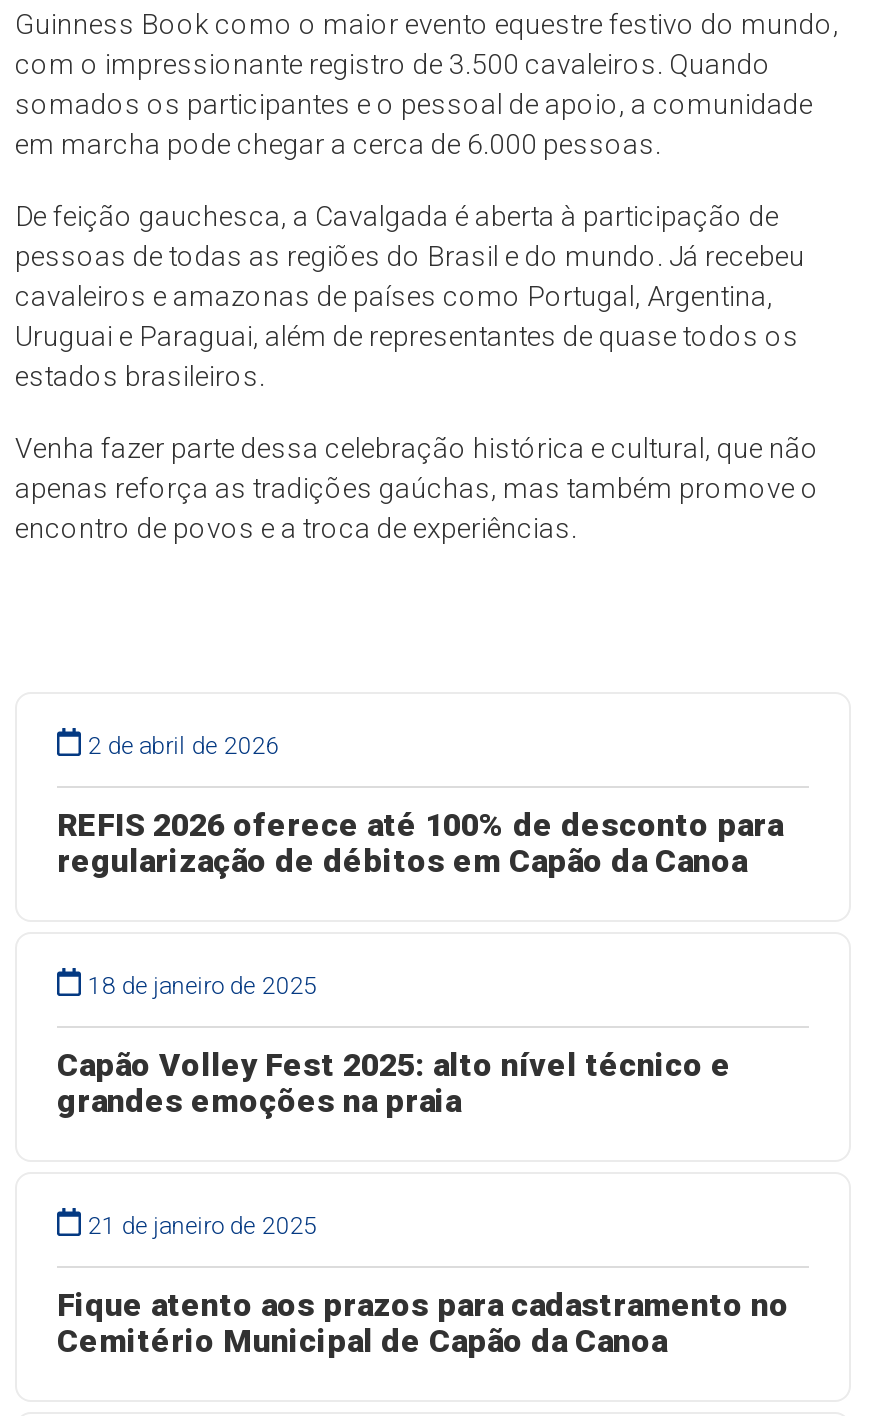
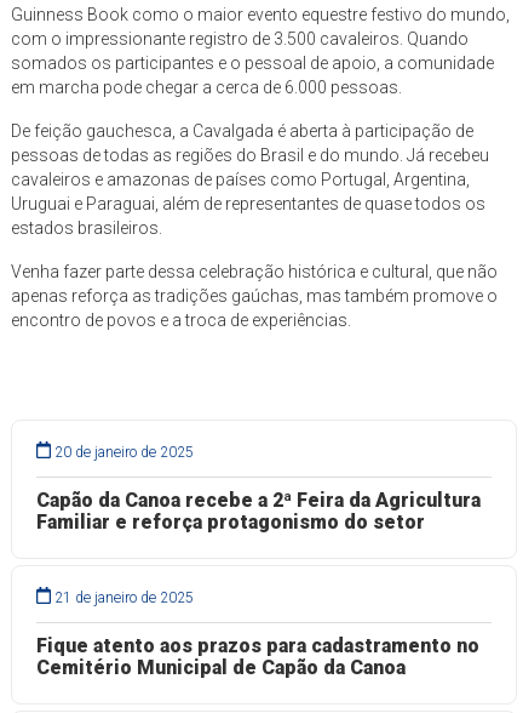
[57,731,783,1119] 2 de abril de 2026 | REFIS 2026 oferece até 100% de desconto para | regularização de débitos em Capão da Canoa | 18 de janeiro de 2025 | Capão Volley Fest 2025: alto nível técnico e | grandes emoções na praia -> [36,443,481,533] 20 de janeiro de 2025 | Capão da Canoa recebe a 2ª Feira da Agricultura | Familiar e reforça protagonismo do setor

